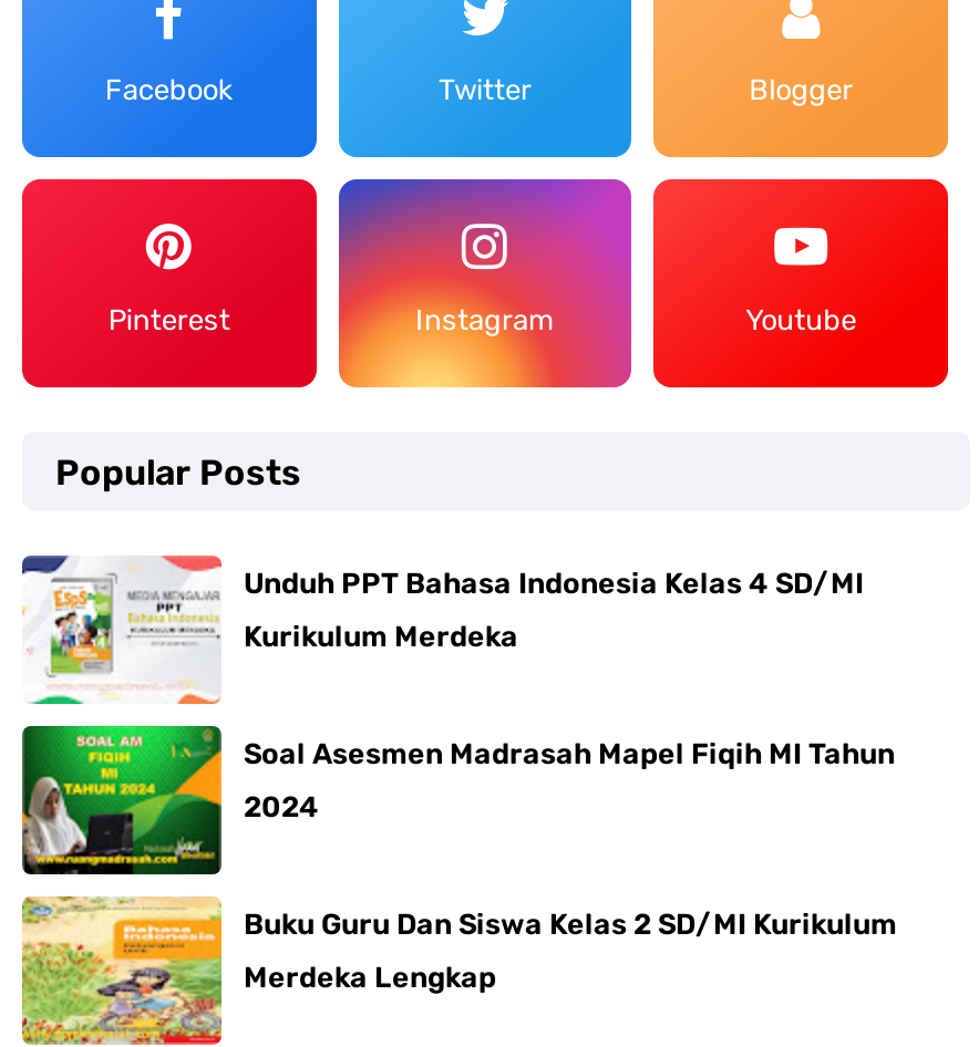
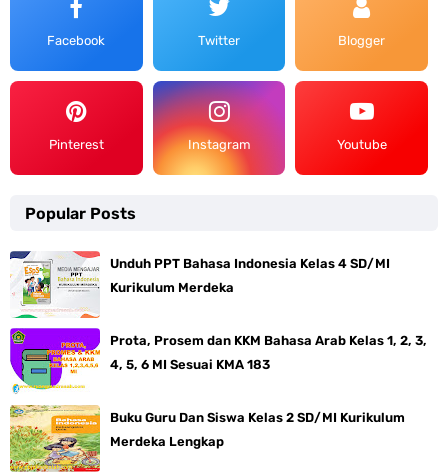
[20,724,895,877] [image] | Soal Asesmen Madrasah Mapel Fiqih MI Tahun -> [9,327,427,395] [image] | Prota, Prosem dan KKM Bahasa Arab Kelas 1, 2, 3,
[244,791,319,825] 2024 -> [110,357,270,372] 4, 5, 6 MI Sesuai KMA 183

